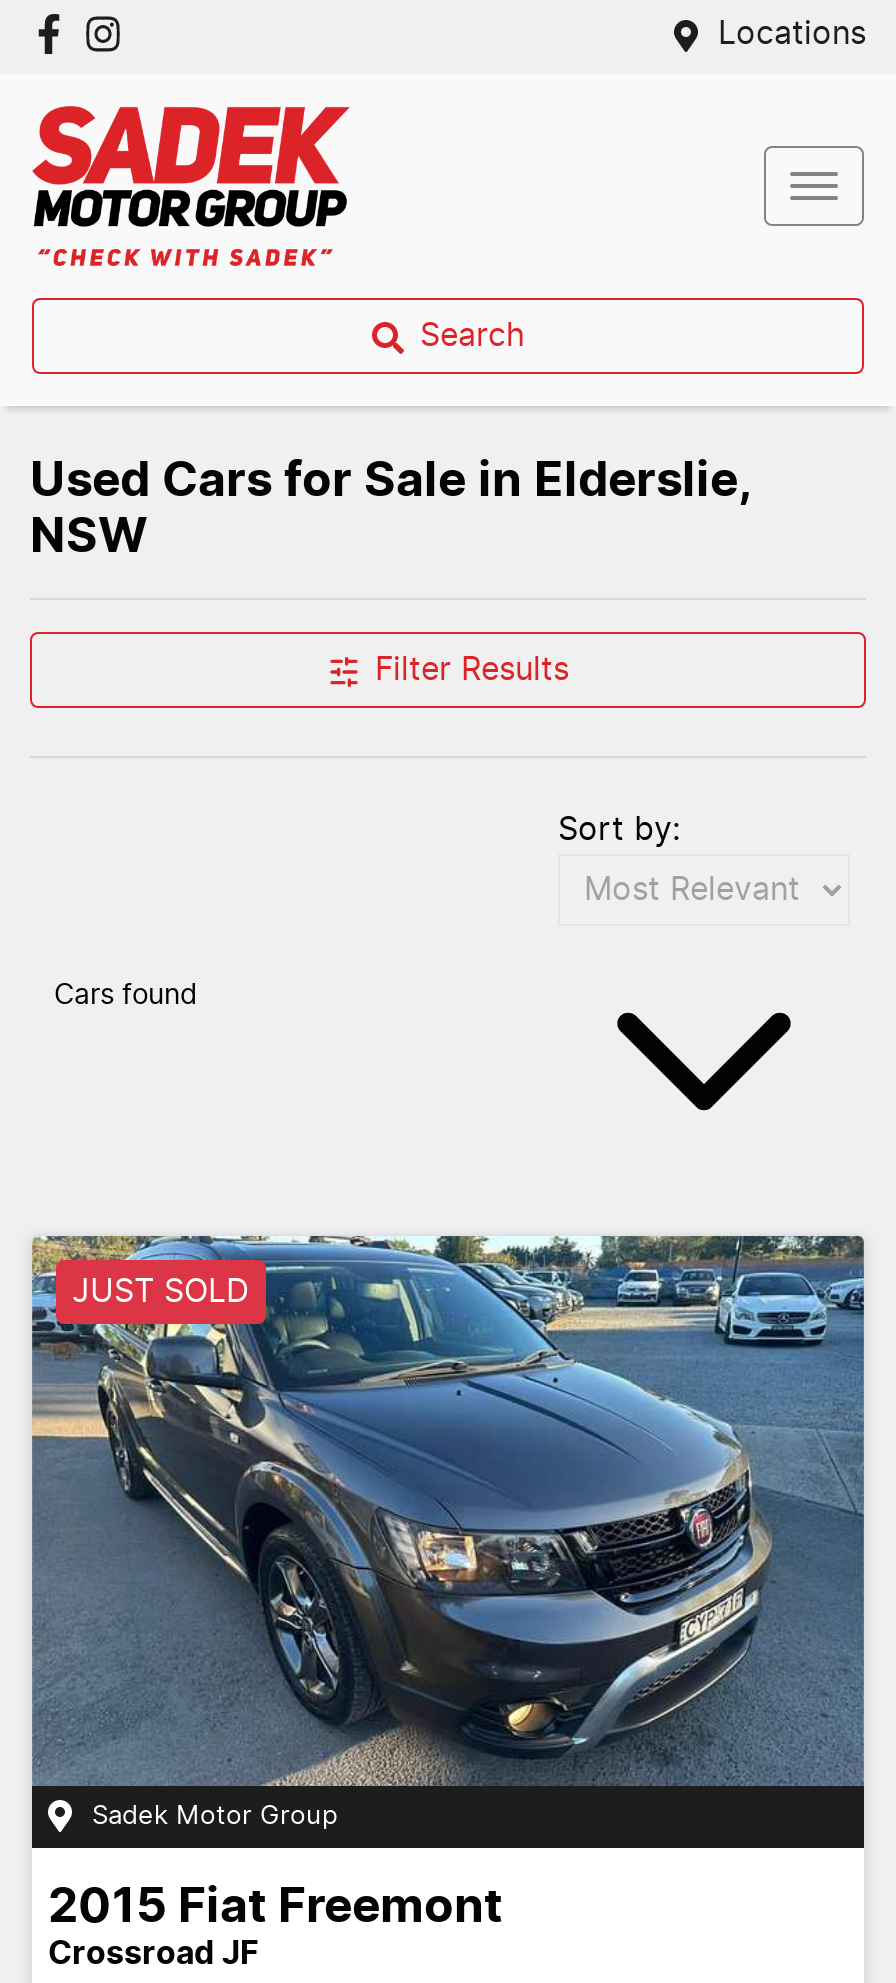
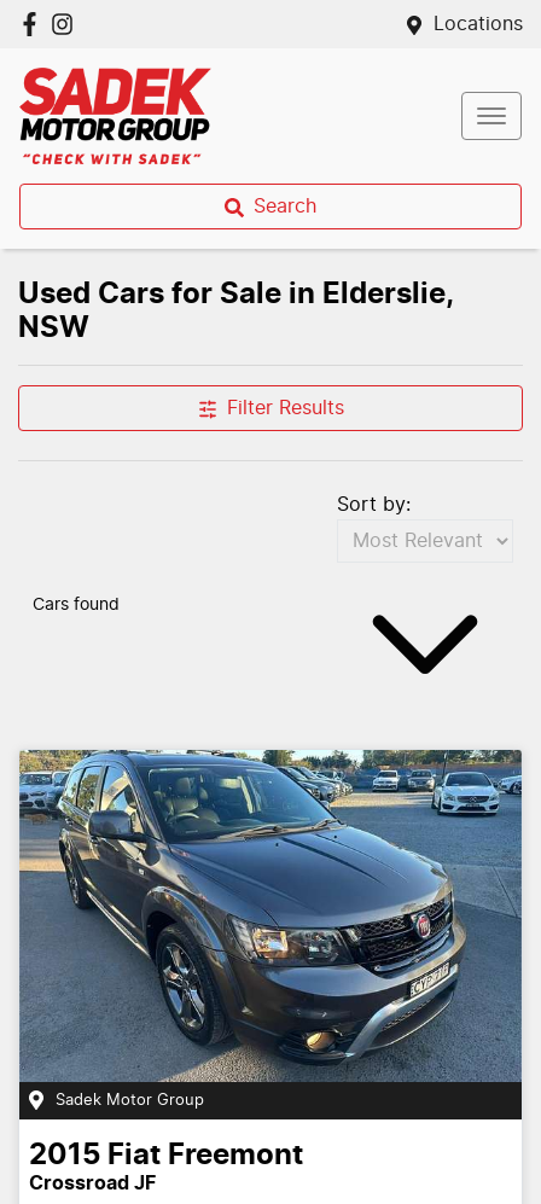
[72,1276,250,1308] JUST SOLD -> none

